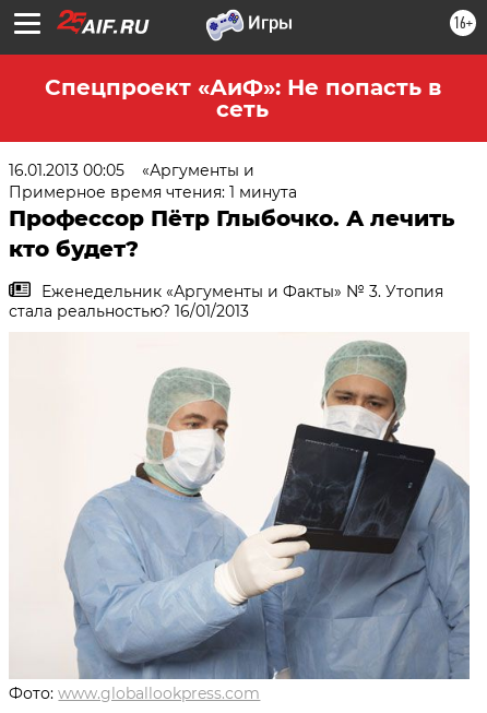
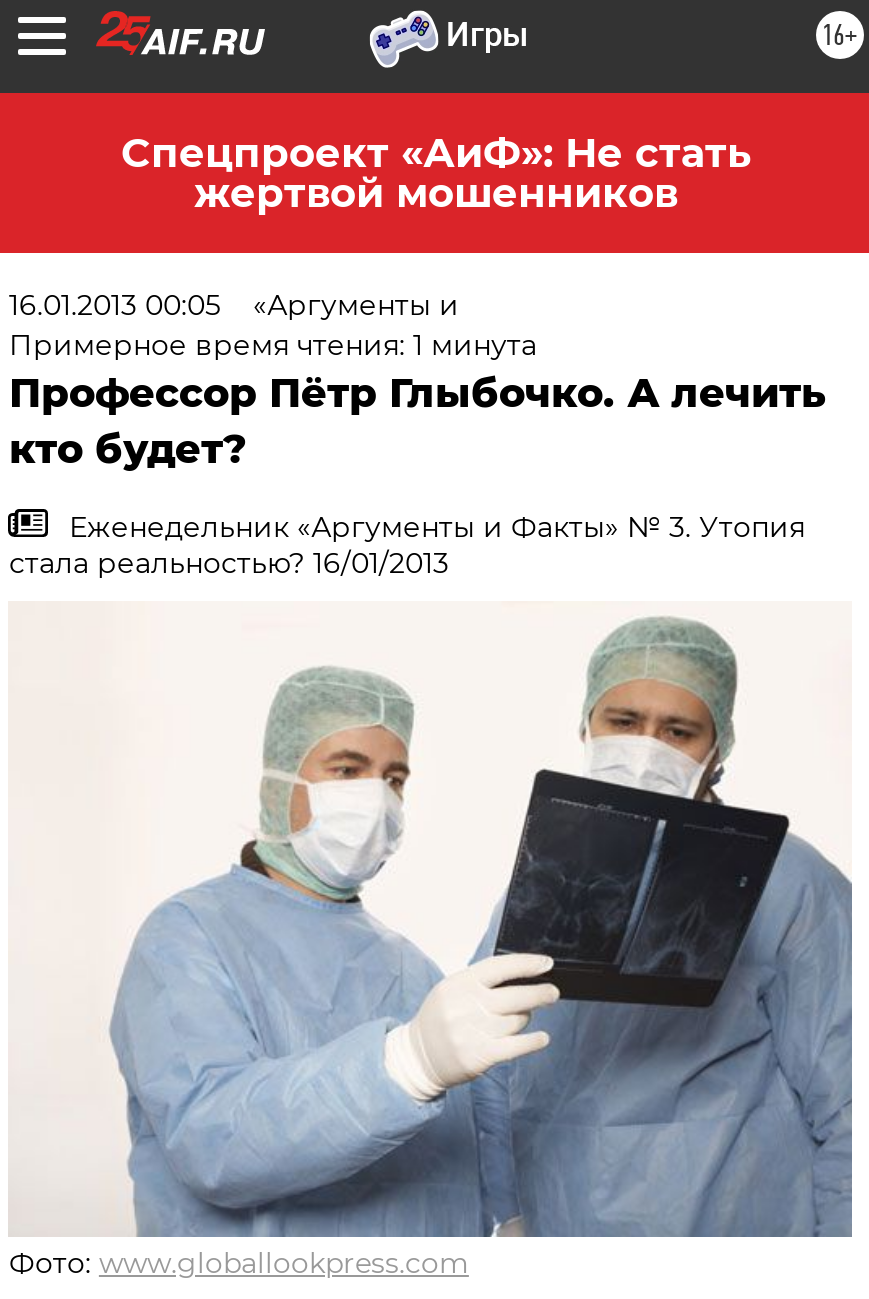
[44,74,441,122] Спецпроект «АиФ»: Не попасть в | сеть -> [121,129,751,217] Спецпроект «АиФ»: Не стать | жертвой мошенников

